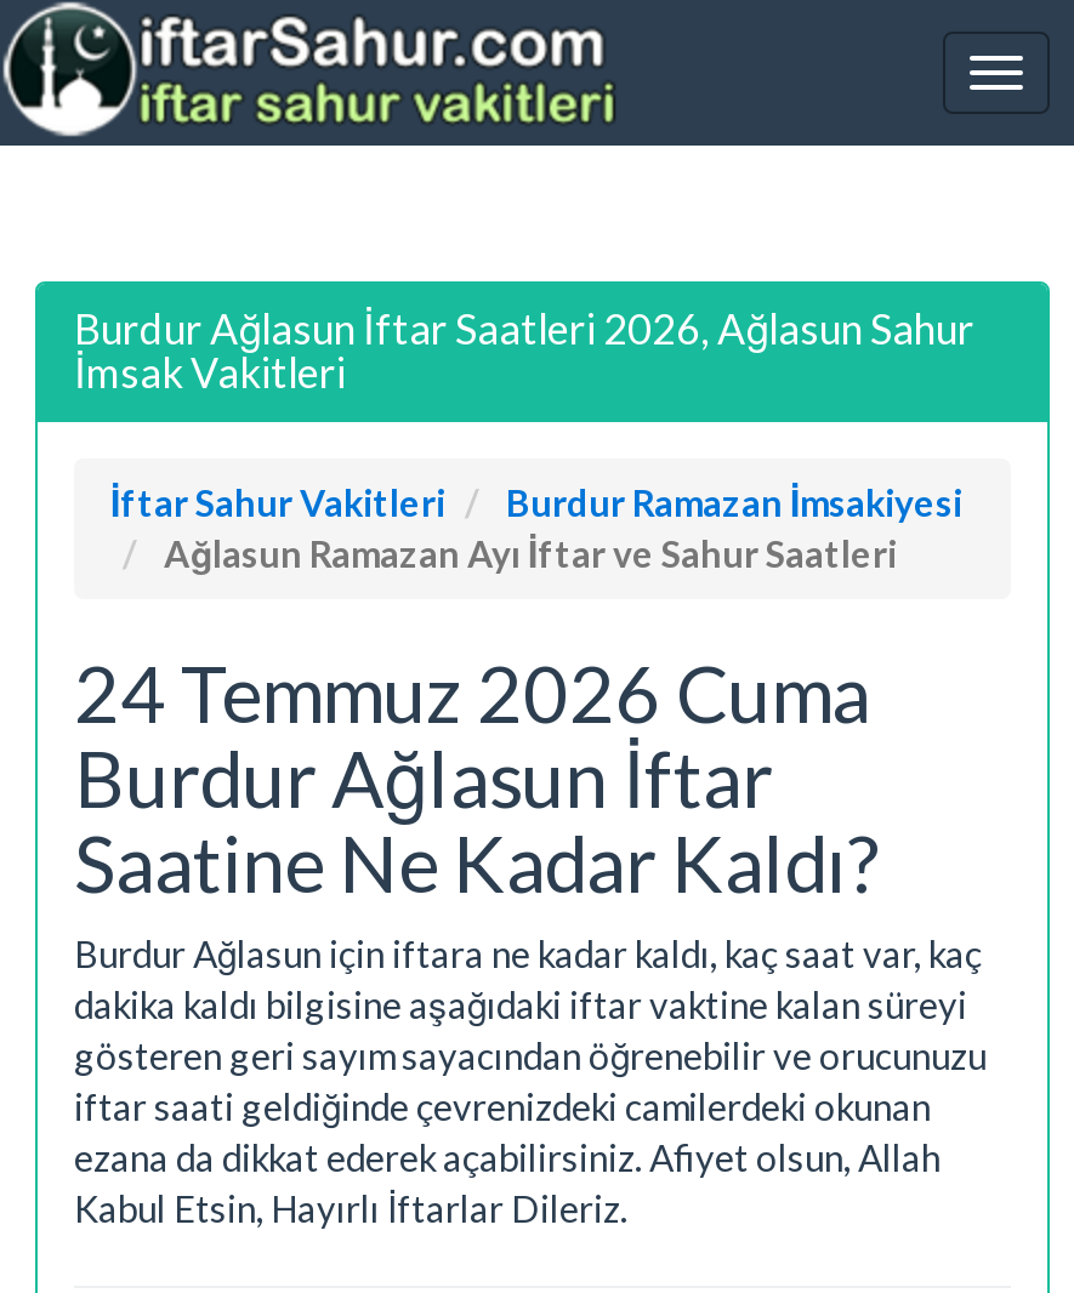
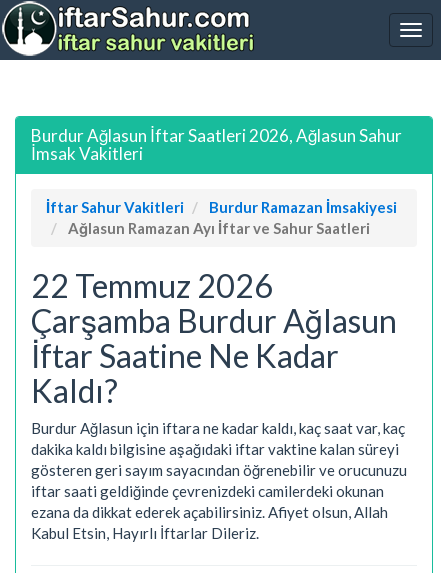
[74,644,882,908] 24 Temmuz 2026 Cuma | Burdur Ağlasun İftar | Saatine Ne Kadar Kaldı? -> [31,265,397,409] 22 Temmuz 2026 | Çarşamba Burdur Ağlasun | İftar Saatine Ne Kadar | Kaldı?

